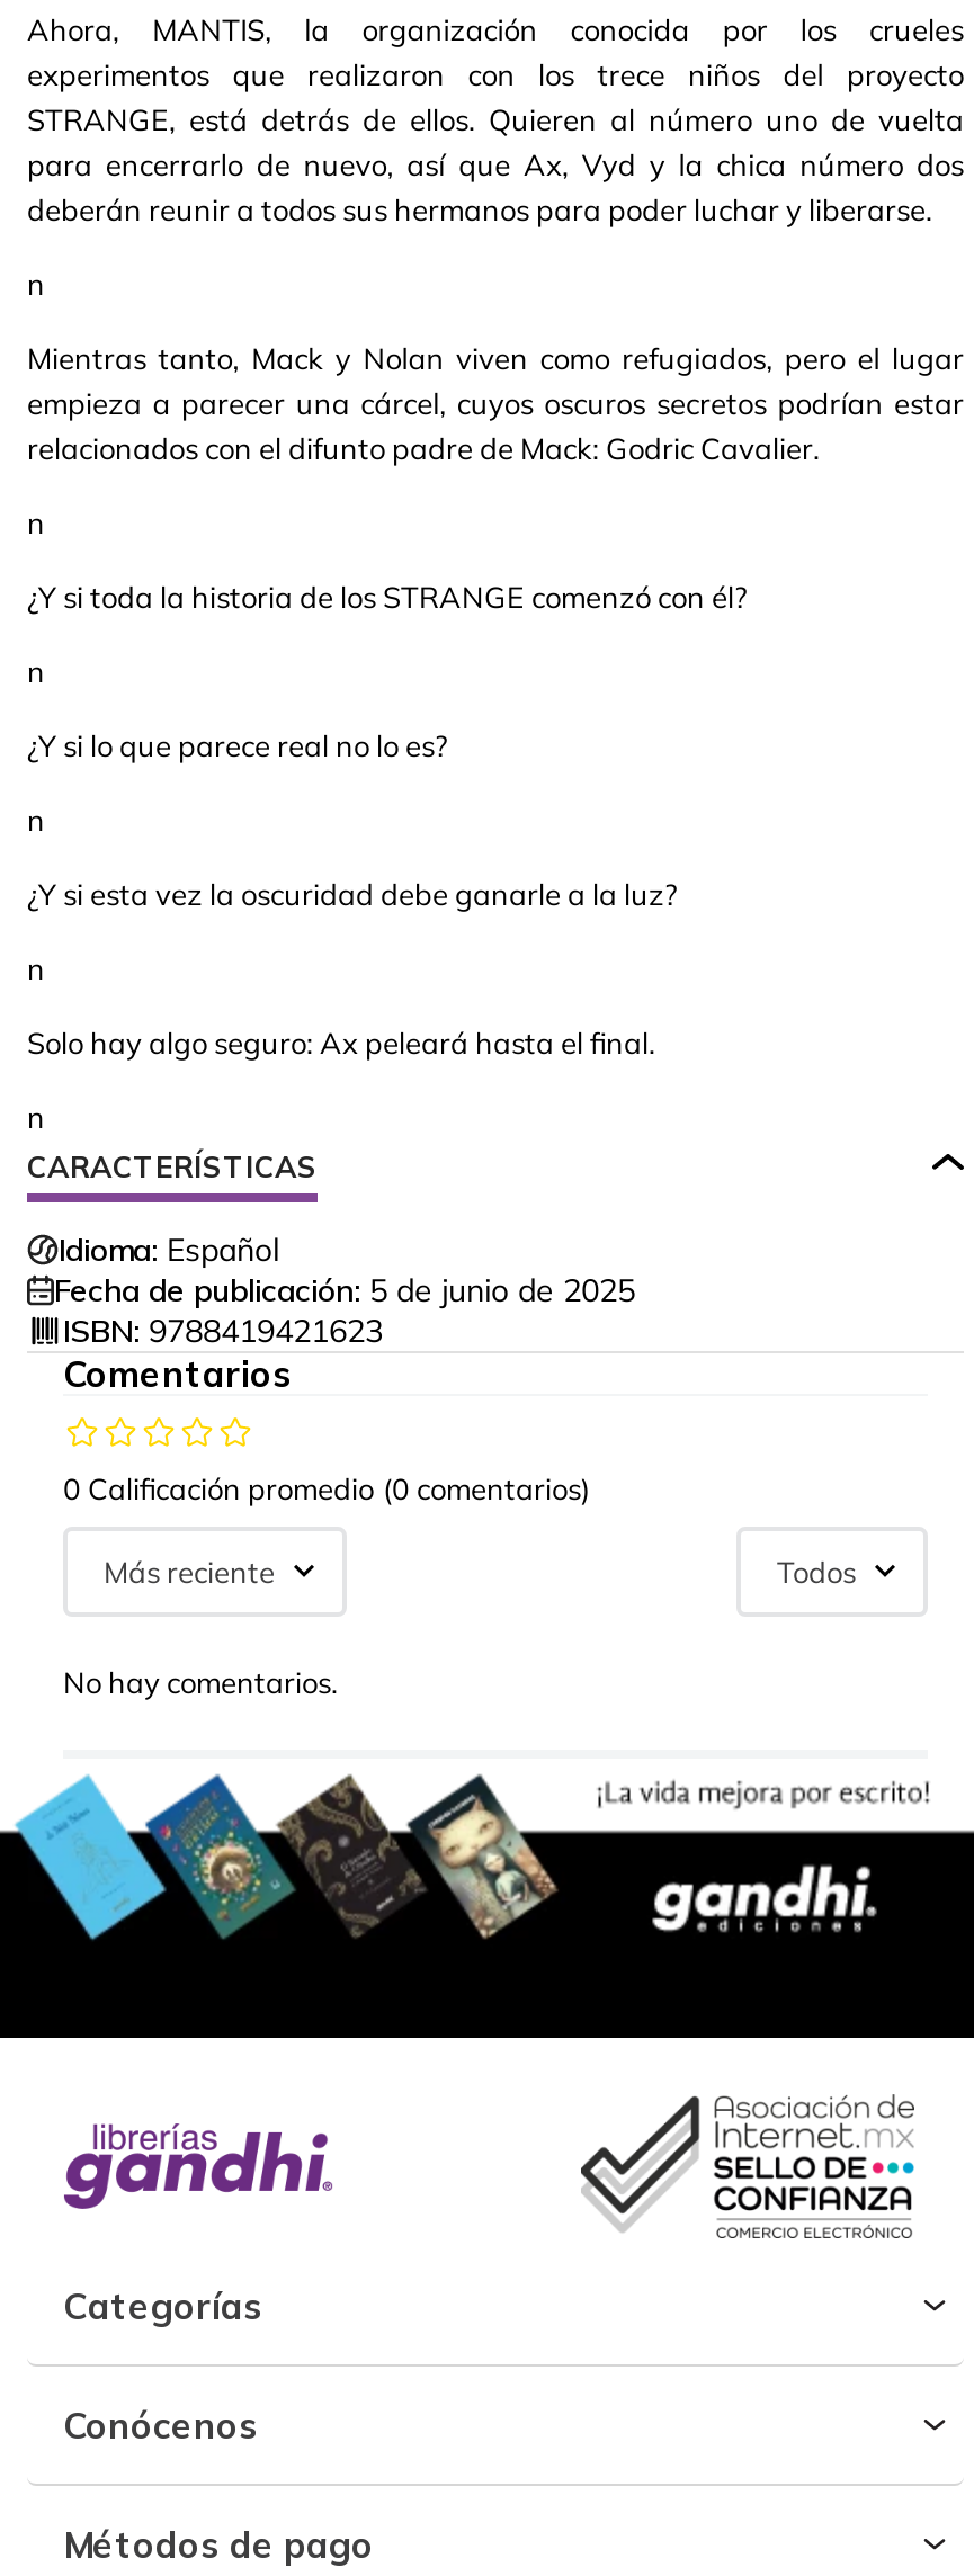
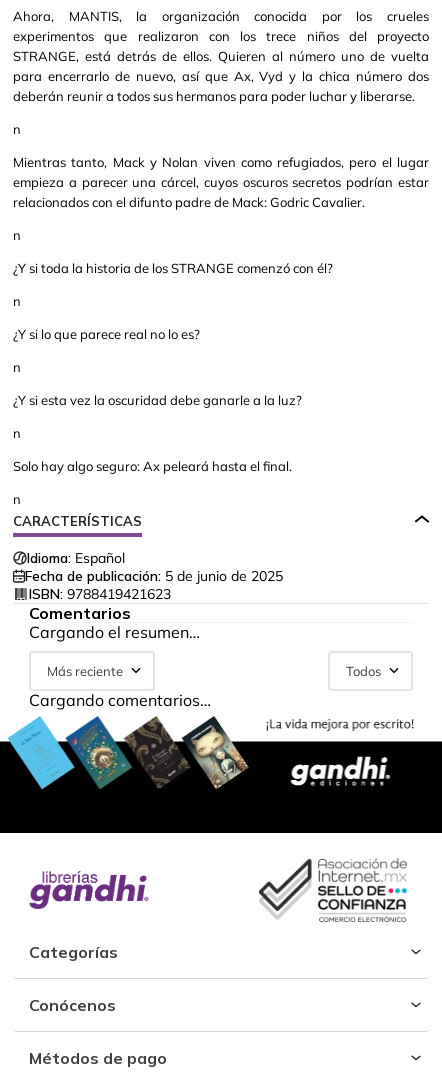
[63,1471,590,1507] 0 Calificación promedio (0 comentarios) -> [29,622,200,642] Cargando el resumen…
[63,1664,338,1701] No hay comentarios. -> [29,690,211,710] Cargando comentarios…

